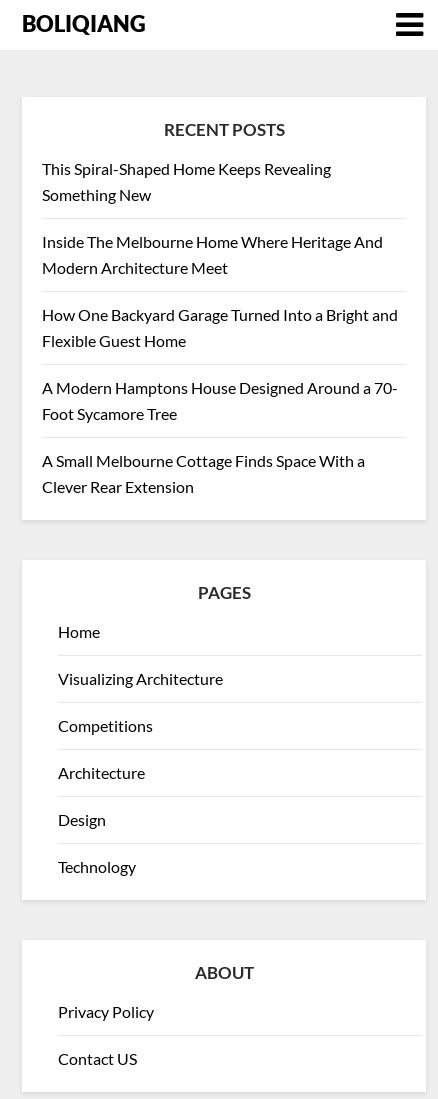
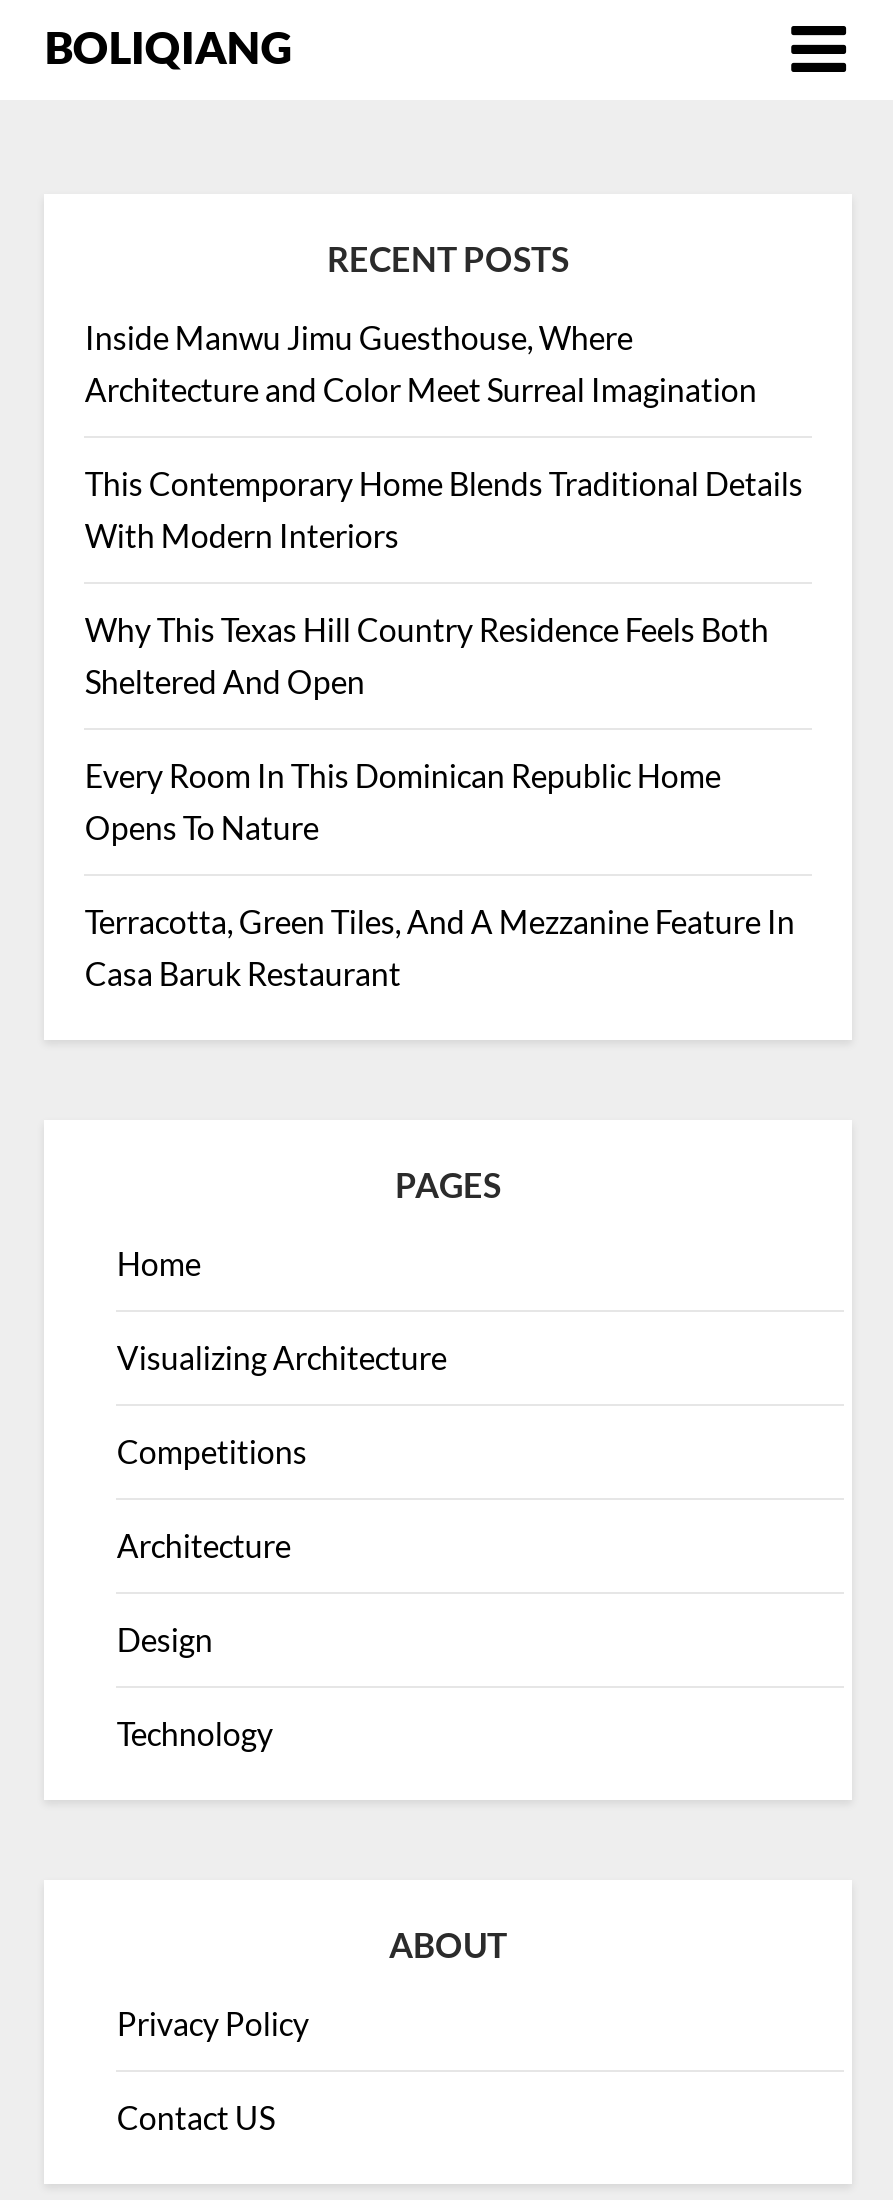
[42,159,331,204] This Spiral-Shaped Home Keeps Revealing | Something New -> [85,318,757,408] Inside Manwu Jimu Guesthouse, Where | Architecture and Color Meet Surreal Imagination
[42,232,383,277] Inside The Melbourne Home Where Heritage And | Modern Architecture Meet -> [85,464,803,554] This Contemporary Home Blends Traditional Details | With Modern Interiors
[42,305,398,350] How One Backyard Garage Turned Into a Bright and | Flexible Guest Home -> [85,610,769,700] Why This Texas Hill Country Residence Feels Both | Sheltered And Open
[42,378,398,423] A Modern Hamptons House Designed Around a 70- | Foot Sycamore Tree -> [85,756,721,846] Every Room In This Dominican Republic Home | Opens To Nature
[42,451,365,496] A Small Melbourne Cottage Finds Space With a | Clever Rear Extension -> [85,902,795,992] Terracotta, Green Tiles, And A Mezzanine Feature In | Casa Baruk Restaurant

